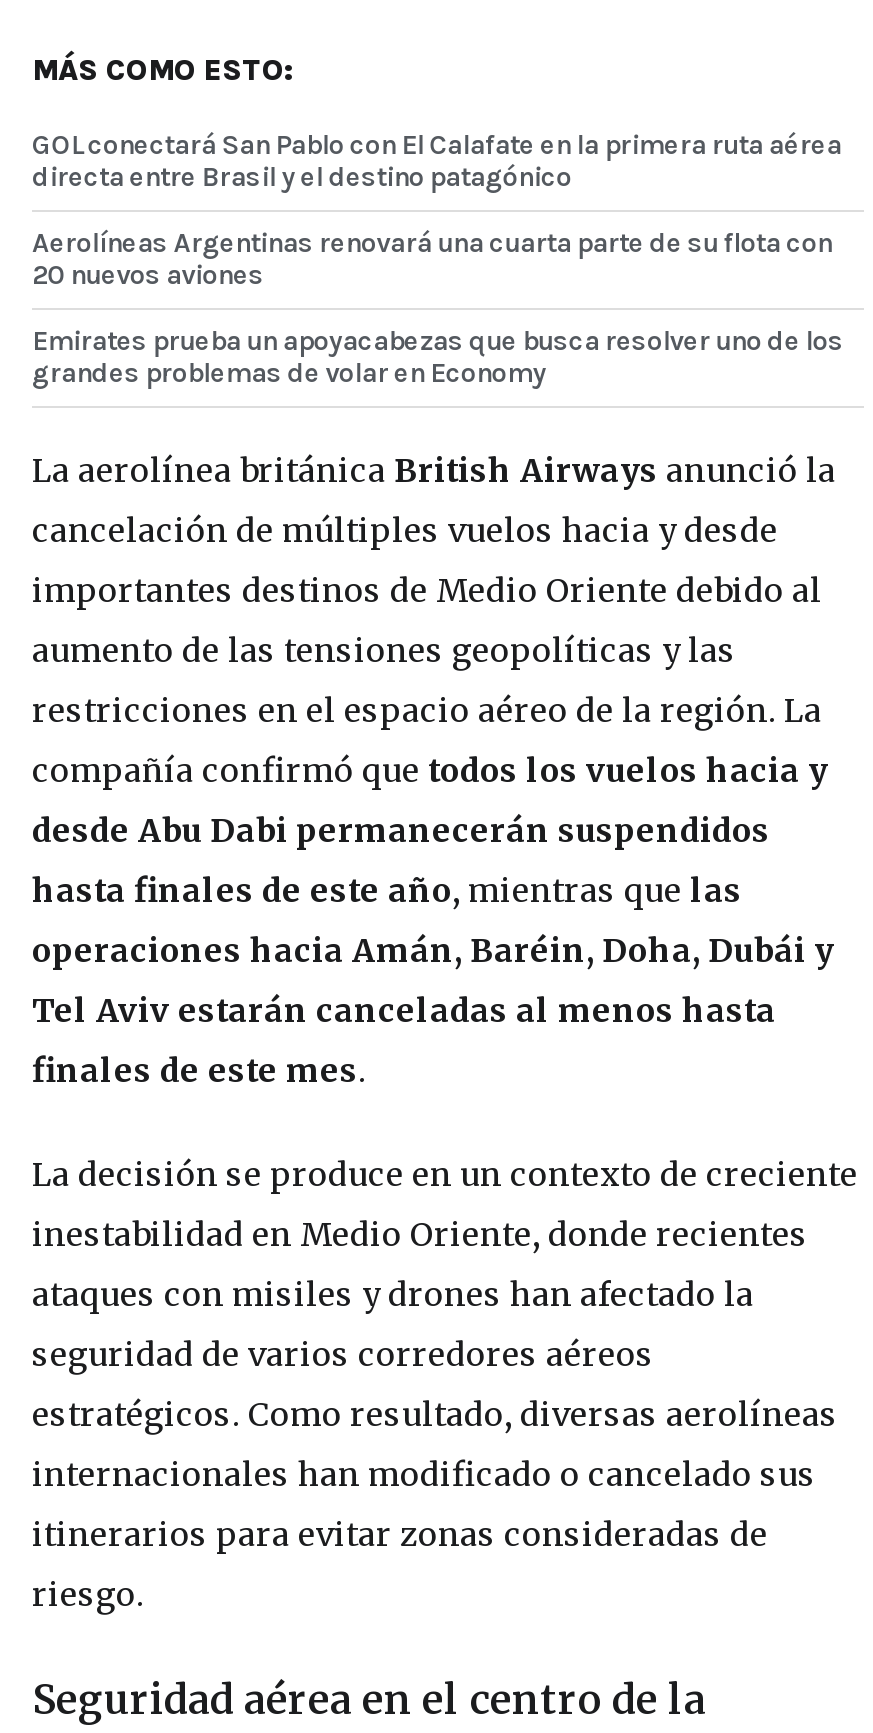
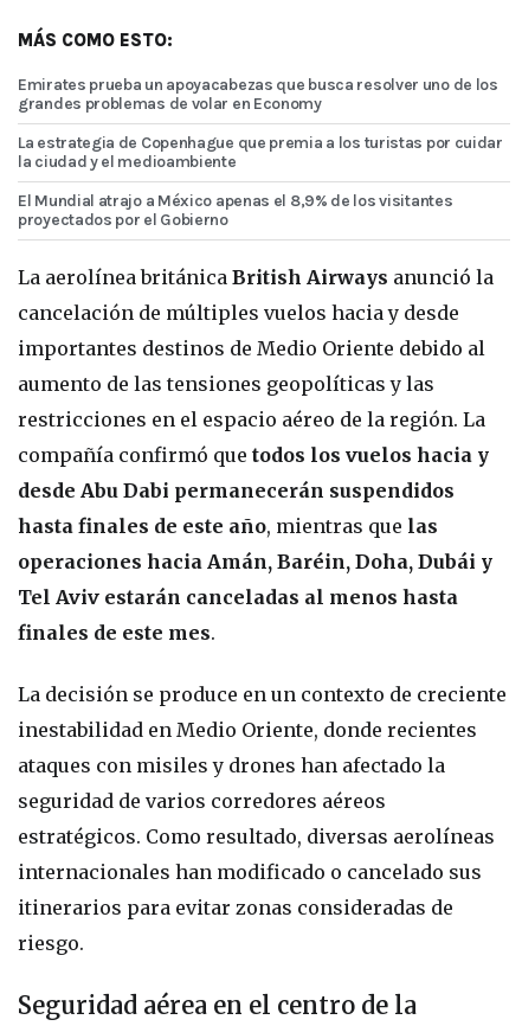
[32,127,842,291] GOL conectará San Pablo con El Calafate en la primera ruta aérea | directa entre Brasil y el destino patagónico | Aerolíneas Argentinas renovará una cuarta parte de su flota con | 20 nuevos aviones -> none
moved [32,323,843,389] -> [18,74,498,113]: Emirates prueba un apoyacabezas que busca resolver uno de los | grandes problemas de volar en Economy
none -> [18,132,503,229] La estrategia de Copenhague que premia a los turistas por cuidar | la ciudad y el medioambiente | El Mundial atrajo a México apenas el 8,9% de los visitantes | proyectados por el Gobierno

